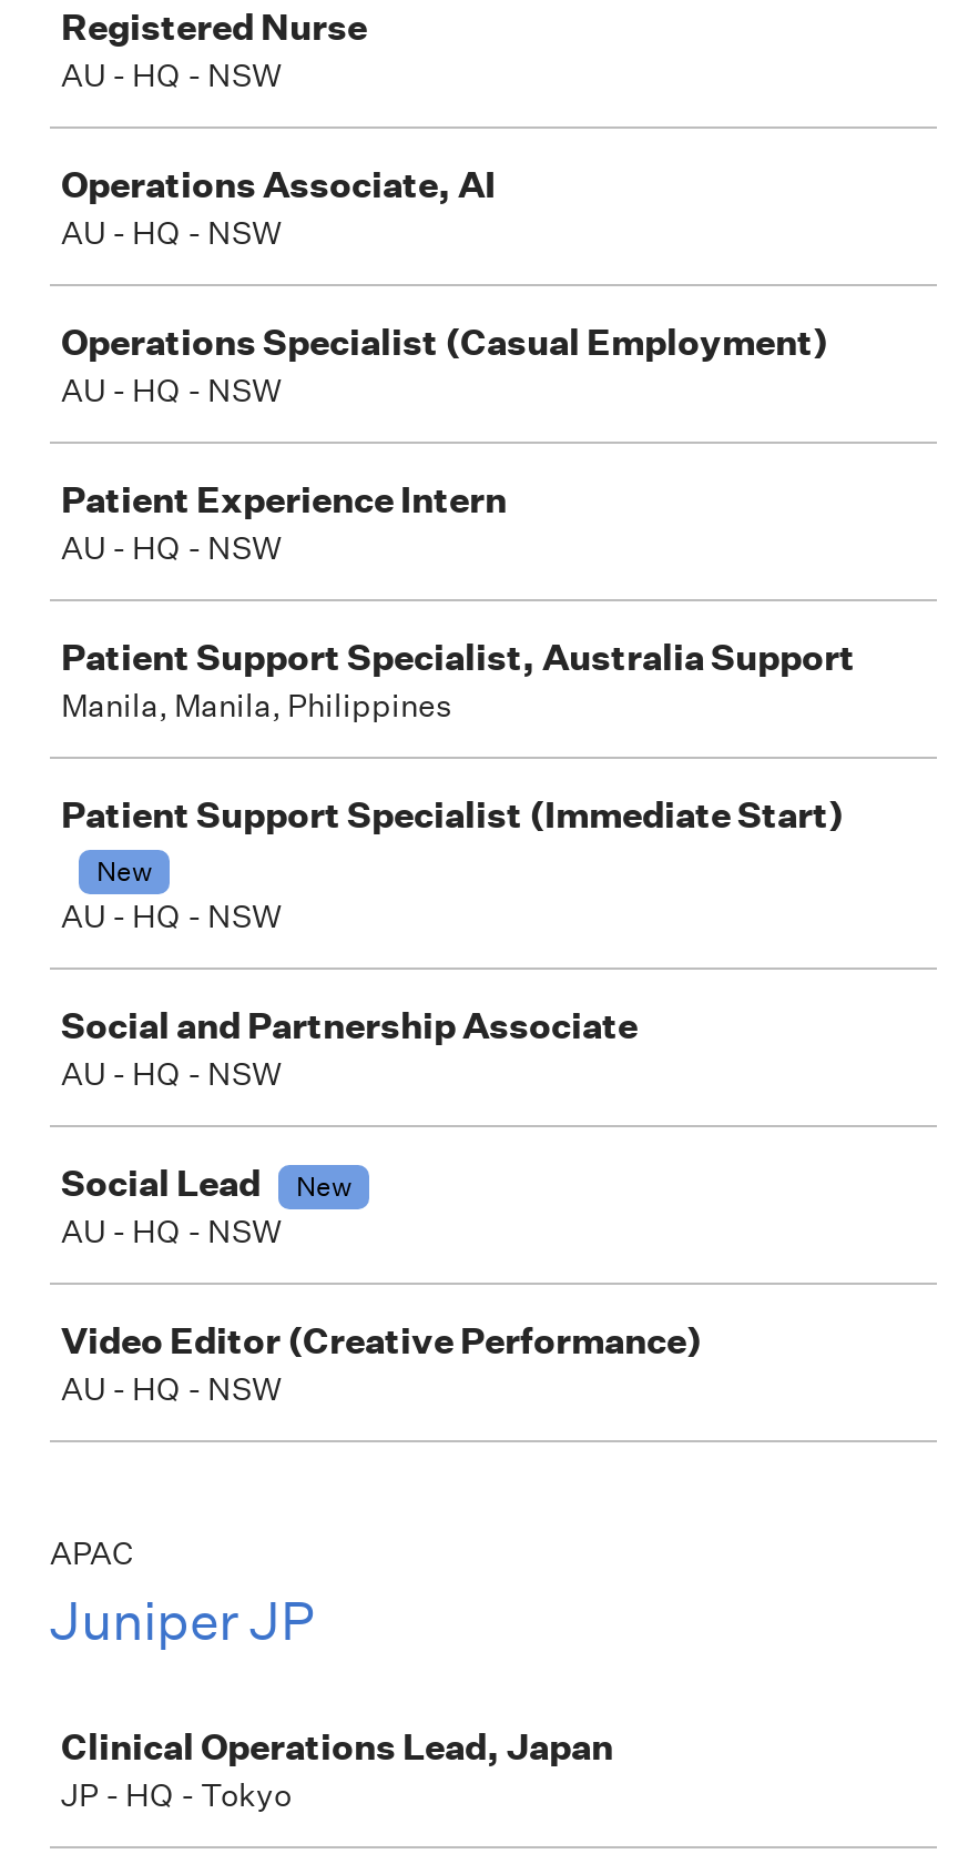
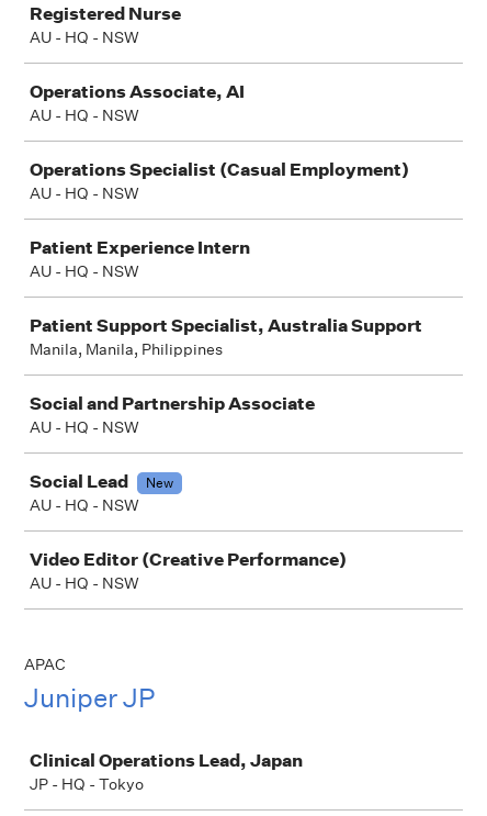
[61,793,844,938] Patient Support Specialist (Immediate Start) | New | AU - HQ - NSW -> none

